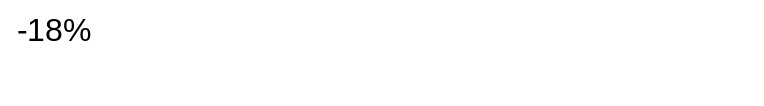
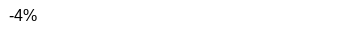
[17,13,91,47] -18% -> [9,7,37,24] -4%

